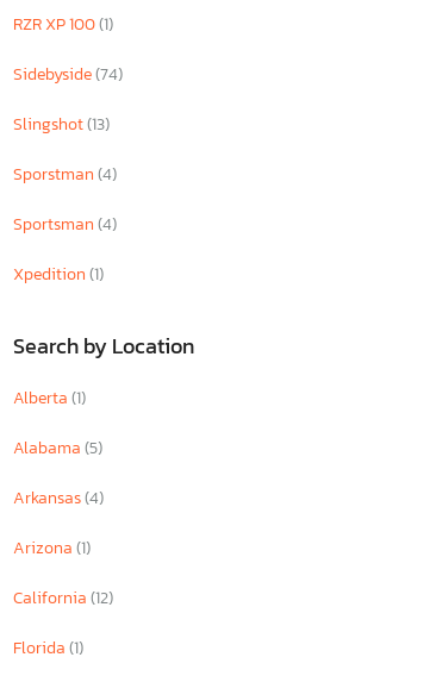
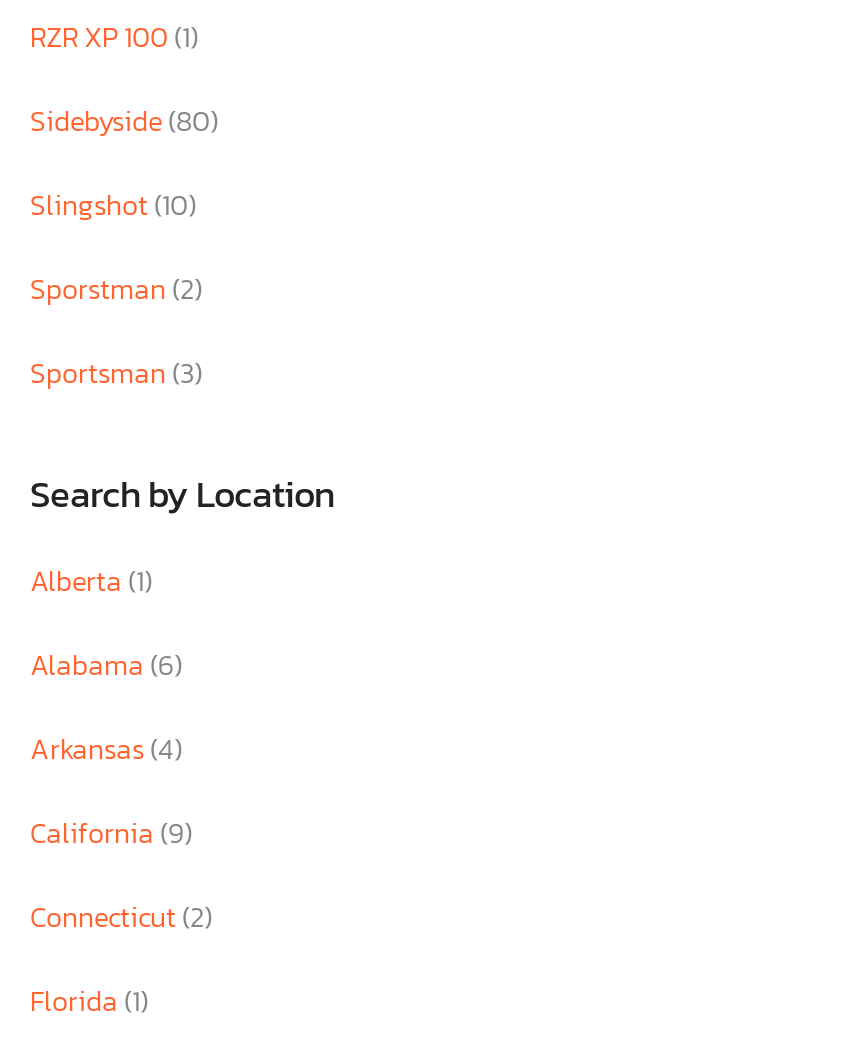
[13,61,123,286] Sidebyside (74) | Slingshot (13) | Sporstman (4) | Sportsman (4) | Xpedition (1) -> [30,100,218,394] Sidebyside(80) | Slingshot (10) | Sporstman (2) | Sportsman (3)
[13,435,102,460] Alabama (5) -> [30,644,182,686] Alabama (6)
[13,535,91,560] Arizona (1) -> [30,812,192,854] California (9)
[13,585,113,610] California (12) -> [30,896,212,938] Connecticut (2)

